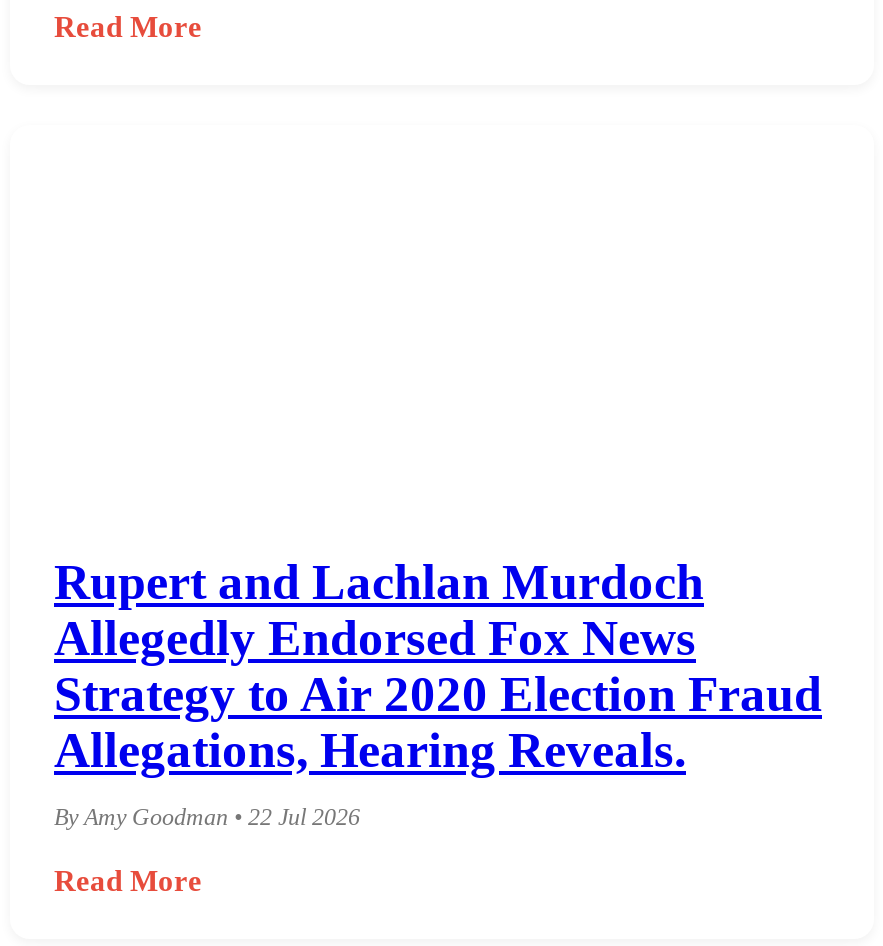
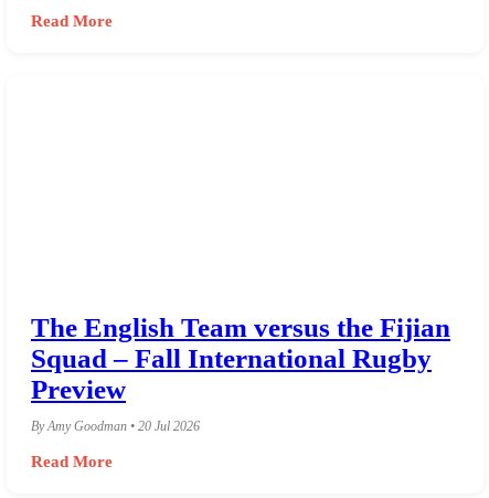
[54,555,822,777] Rupert and Lachlan Murdoch | Allegedly Endorsed Fox News | Strategy to Air 2020 Election Fraud | Allegations, Hearing Reveals. -> [31,313,450,404] The English Team versus the Fijian | Squad – Fall International Rugby | Preview
[54,803,360,831] By Amy Goodman • 22 Jul 2026 -> [31,419,200,434] By Amy Goodman • 20 Jul 2026

